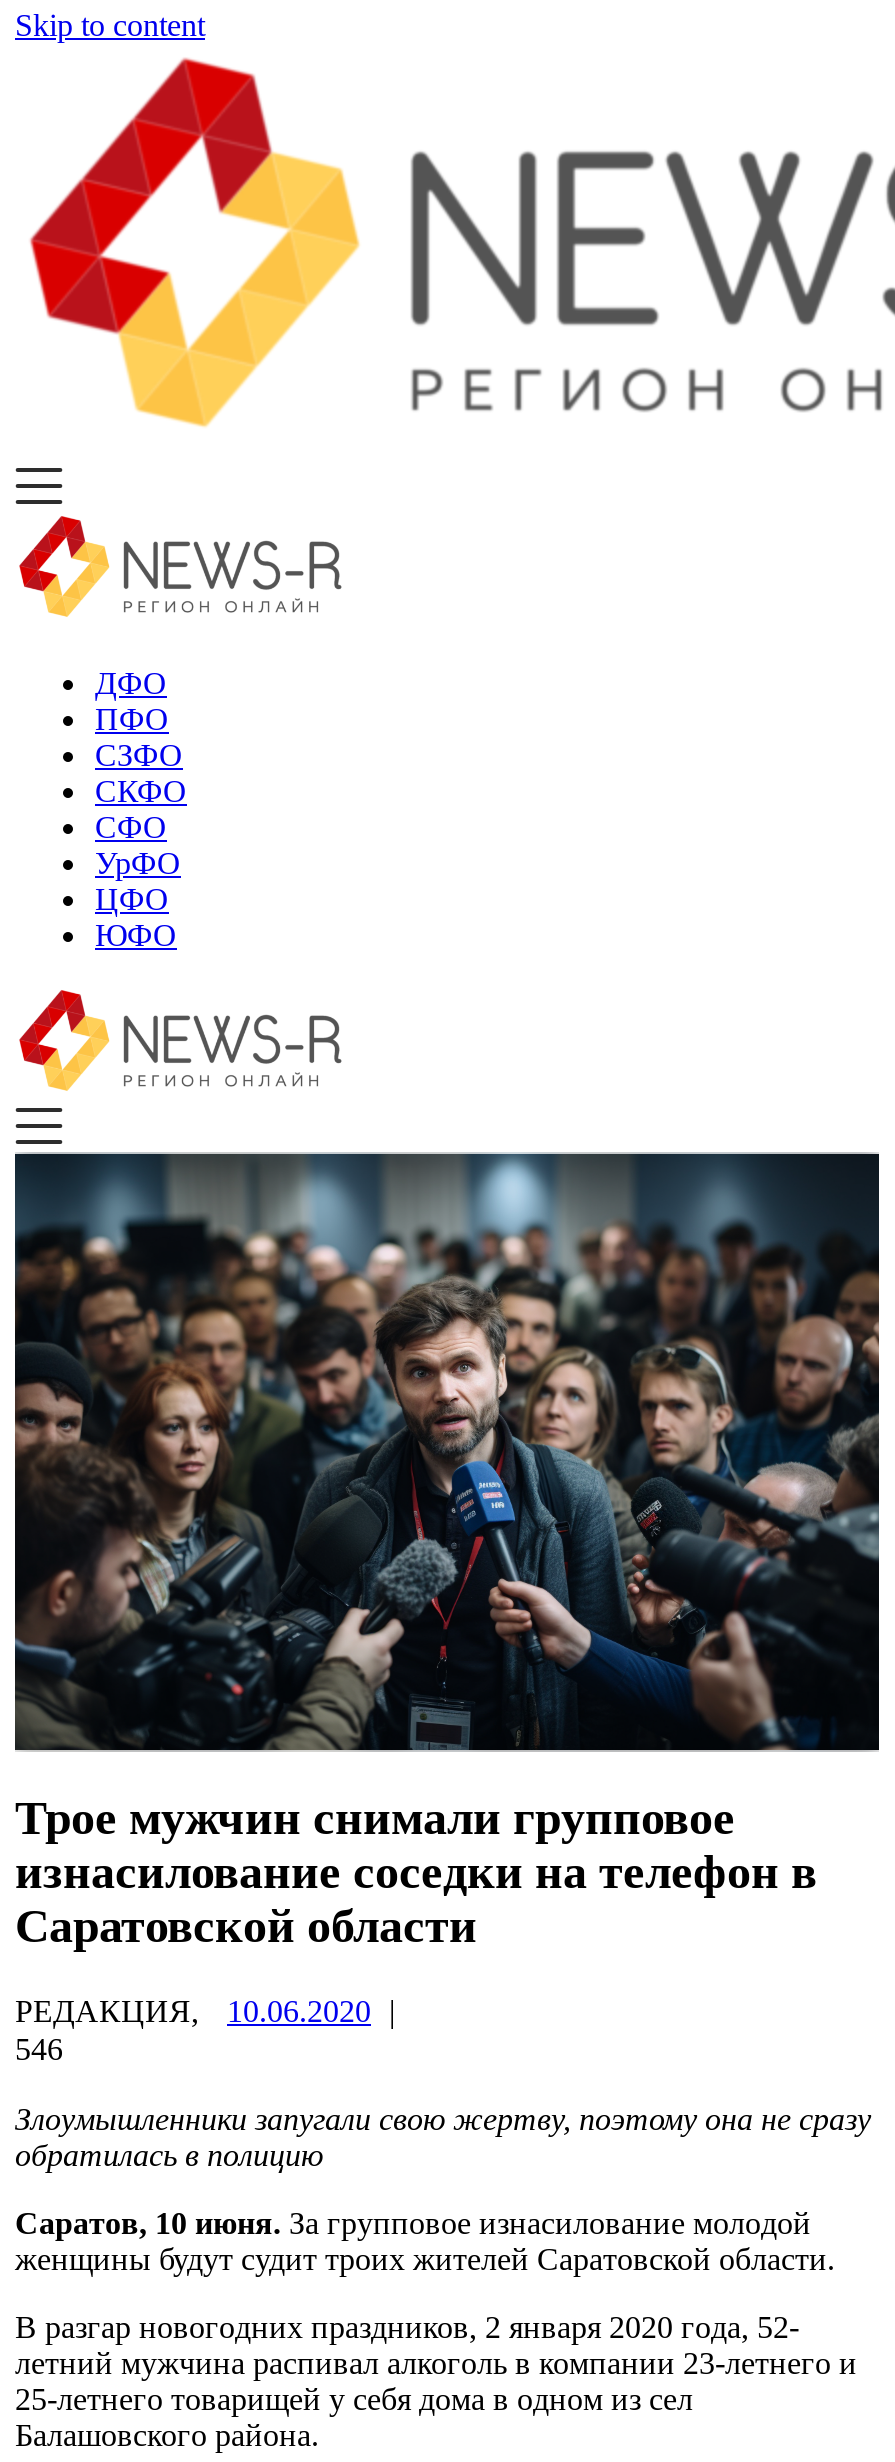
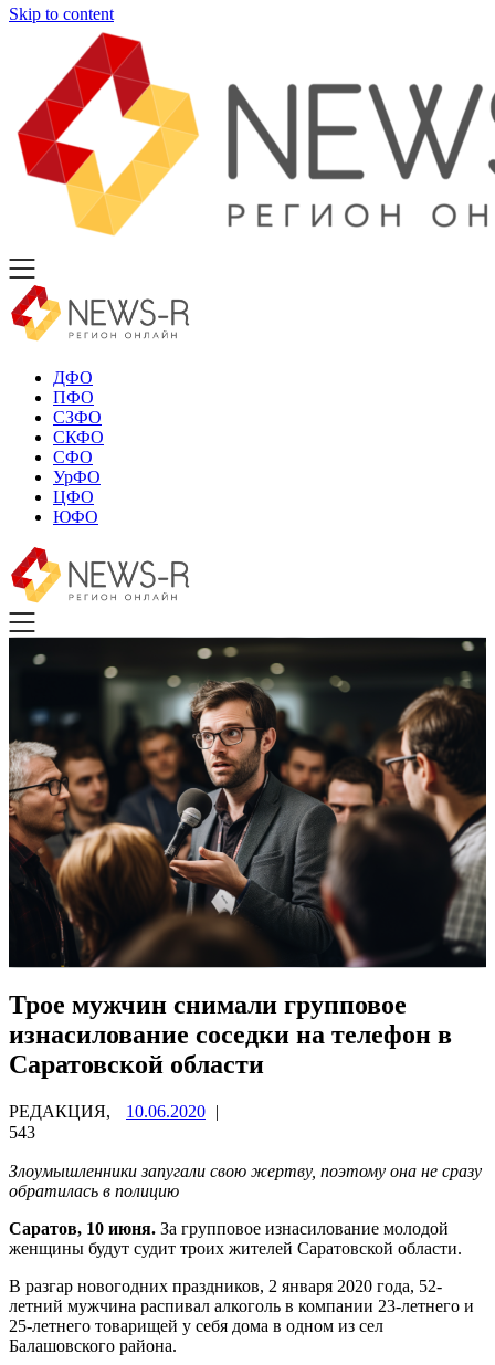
[13,1152,881,1752] [image] -> [8,637,487,968] [image]
[15,2032,63,2066] 546 -> [9,1123,35,1142] 543

